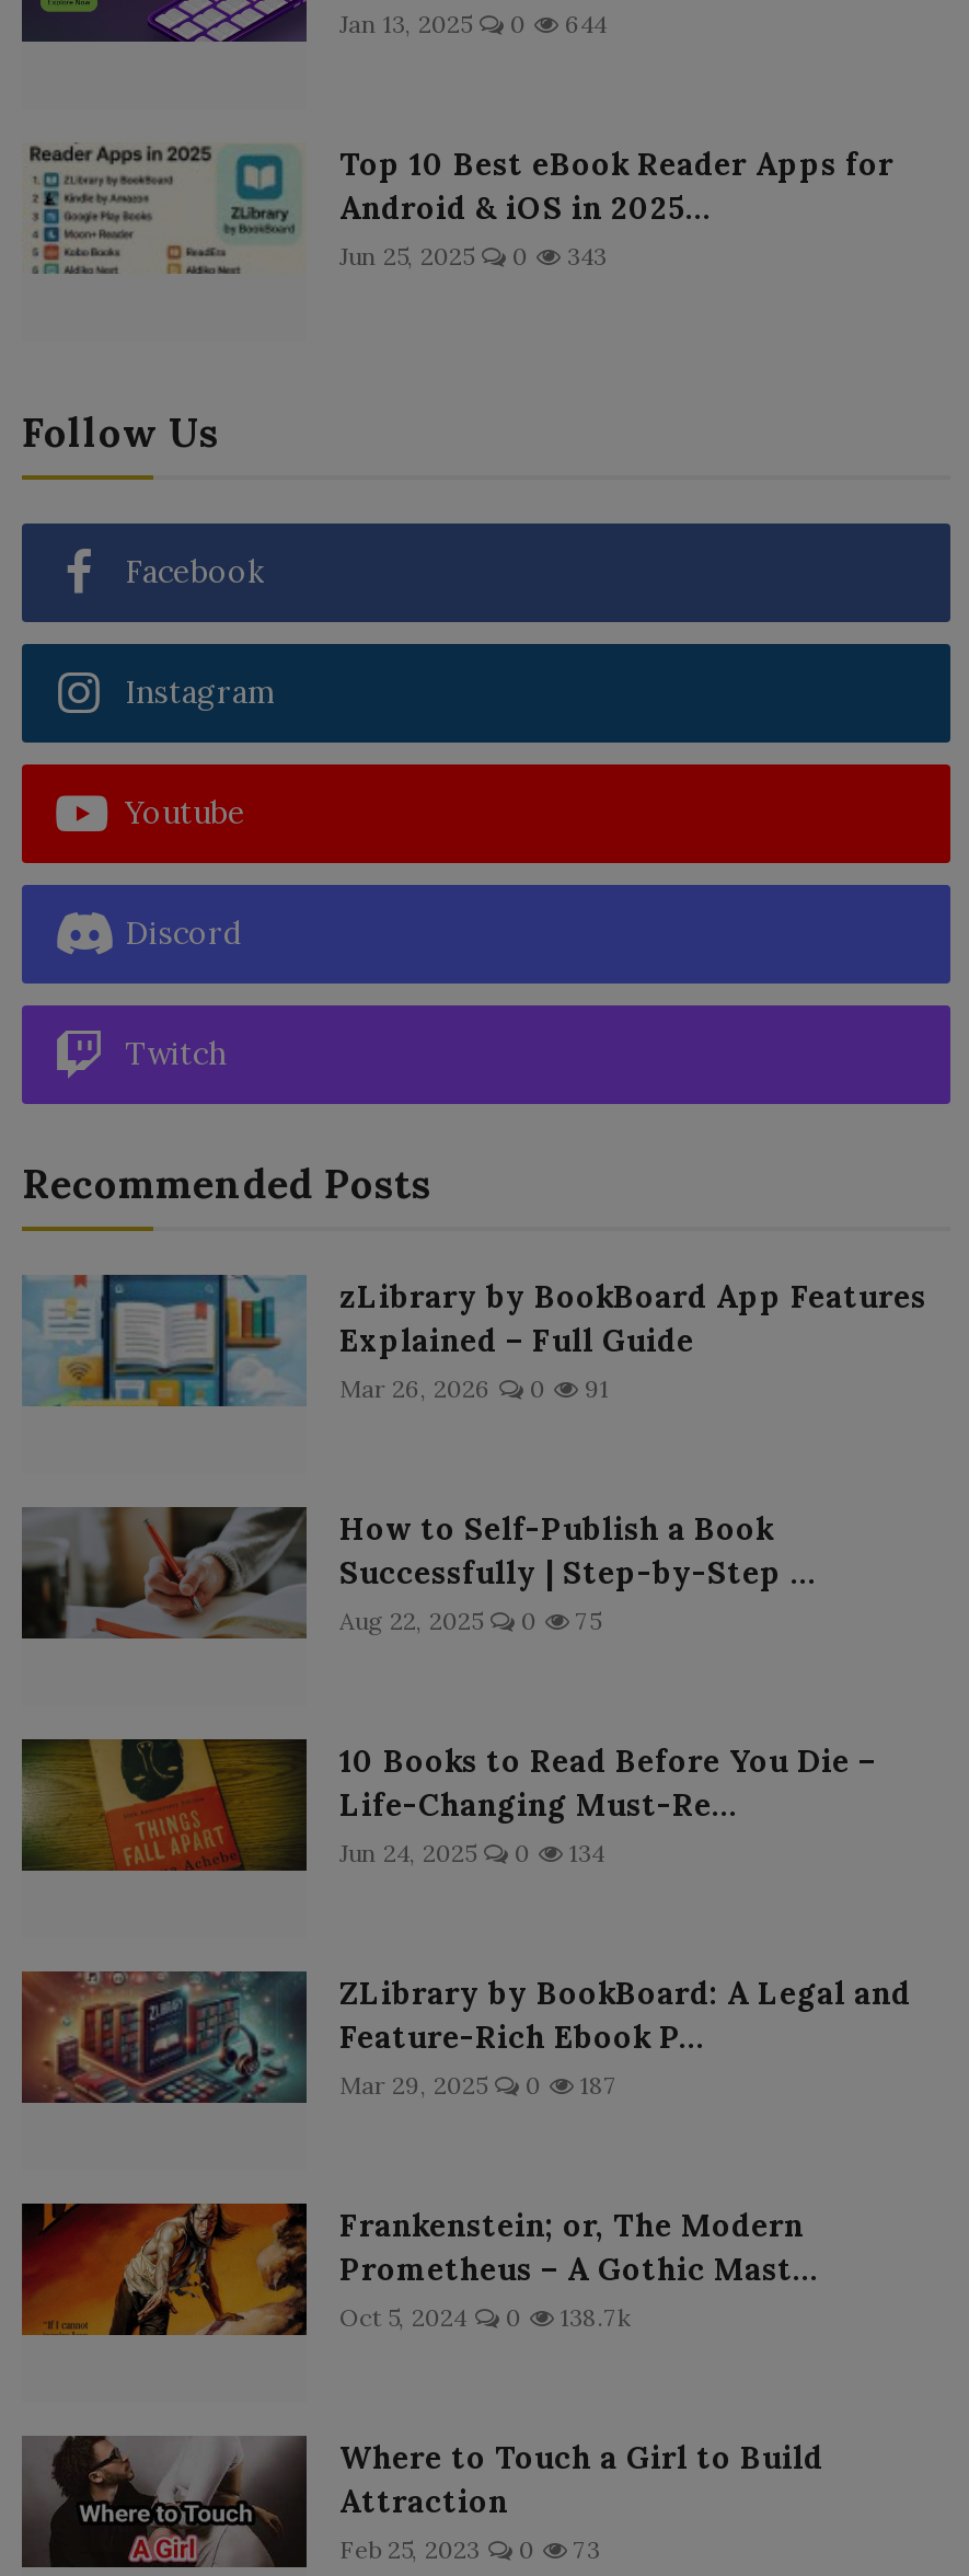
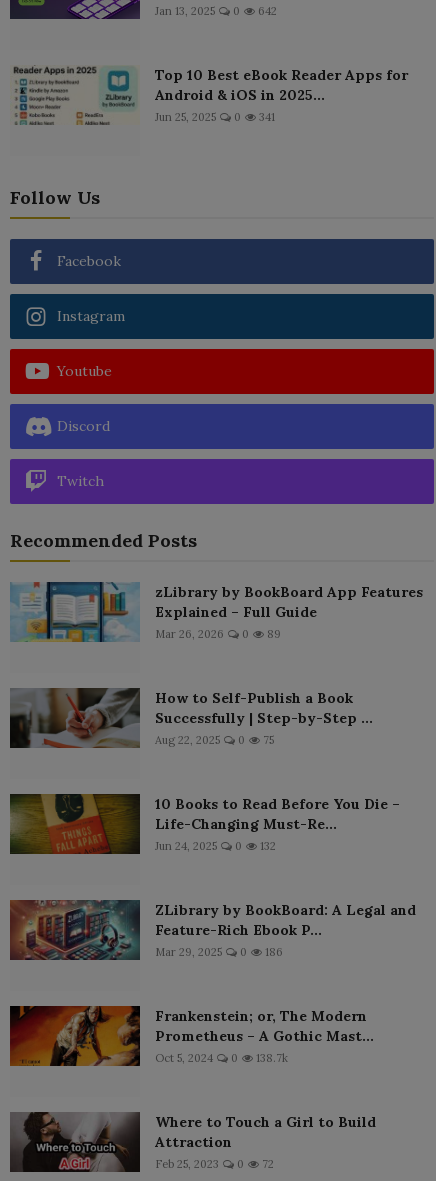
[339,8,607,39] Jan 13, 2025 0 644 -> [155,4,277,18] Jan 13, 2025 0 642
[339,240,607,271] Jun 25, 2025 0 343 -> [155,110,275,124] Jun 25, 2025 0 341
[339,1373,609,1403] Mar 26, 2026 0 91 -> [155,627,281,641] Mar 26, 2026 0 89
[339,1837,604,1868] Jun 24, 2025 0 134 -> [155,839,276,853] Jun 24, 2025 0 132
[339,2069,618,2100] Mar 29, 2025 0 187 -> [155,945,283,959] Mar 29, 2025 0 186
[339,2534,600,2564] Feb 25, 2023 0 73 -> [155,1157,274,1171] Feb 25, 2023 0 72

